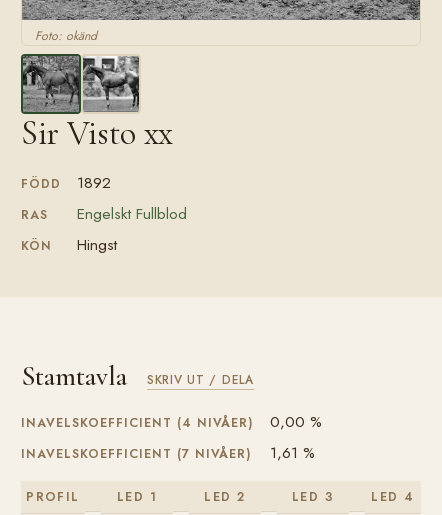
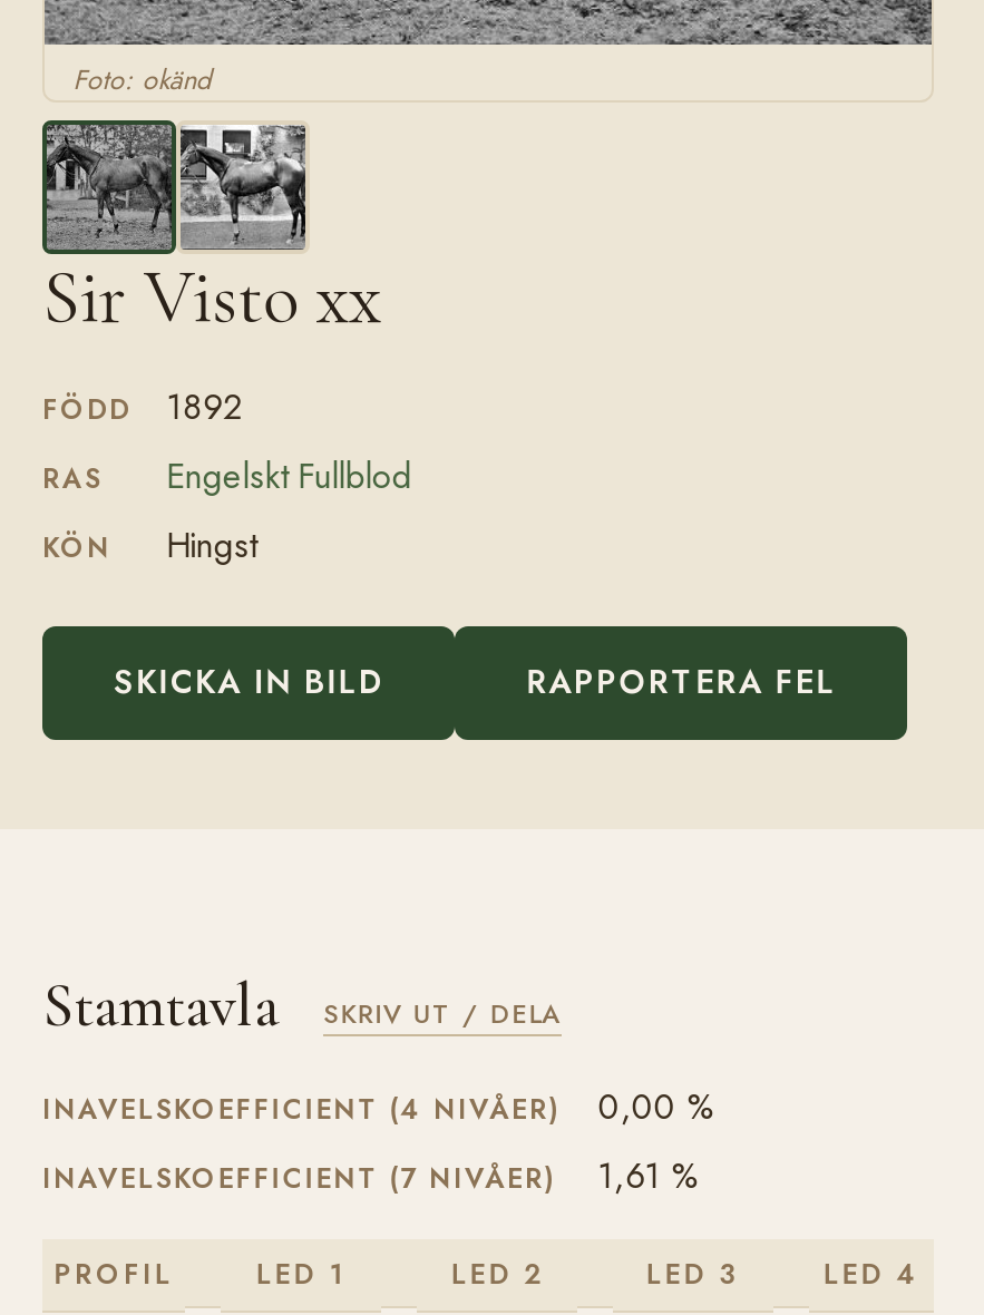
none -> [114,660,837,705] SKICKA IN BILD | RAPPORTERA FEL

